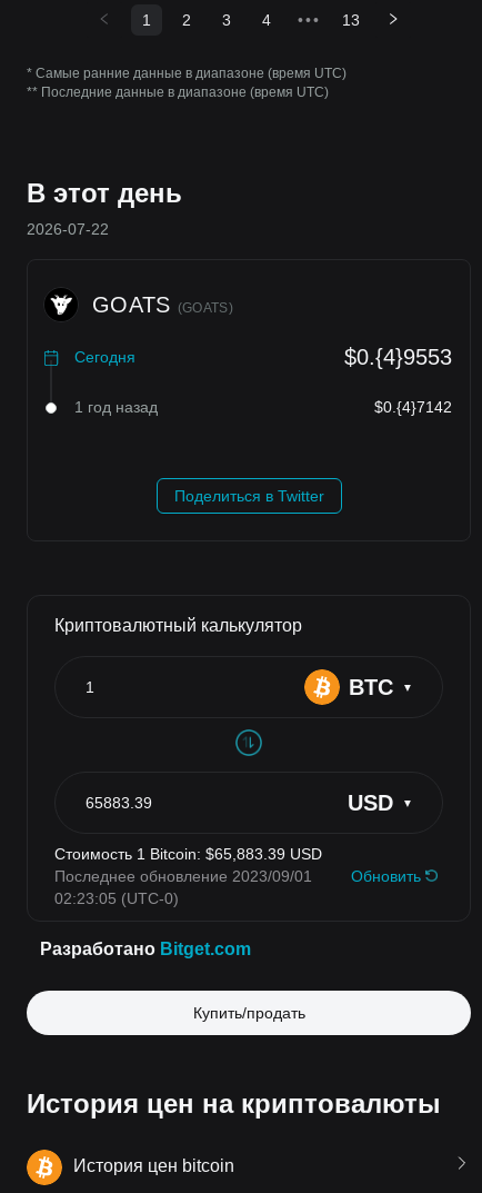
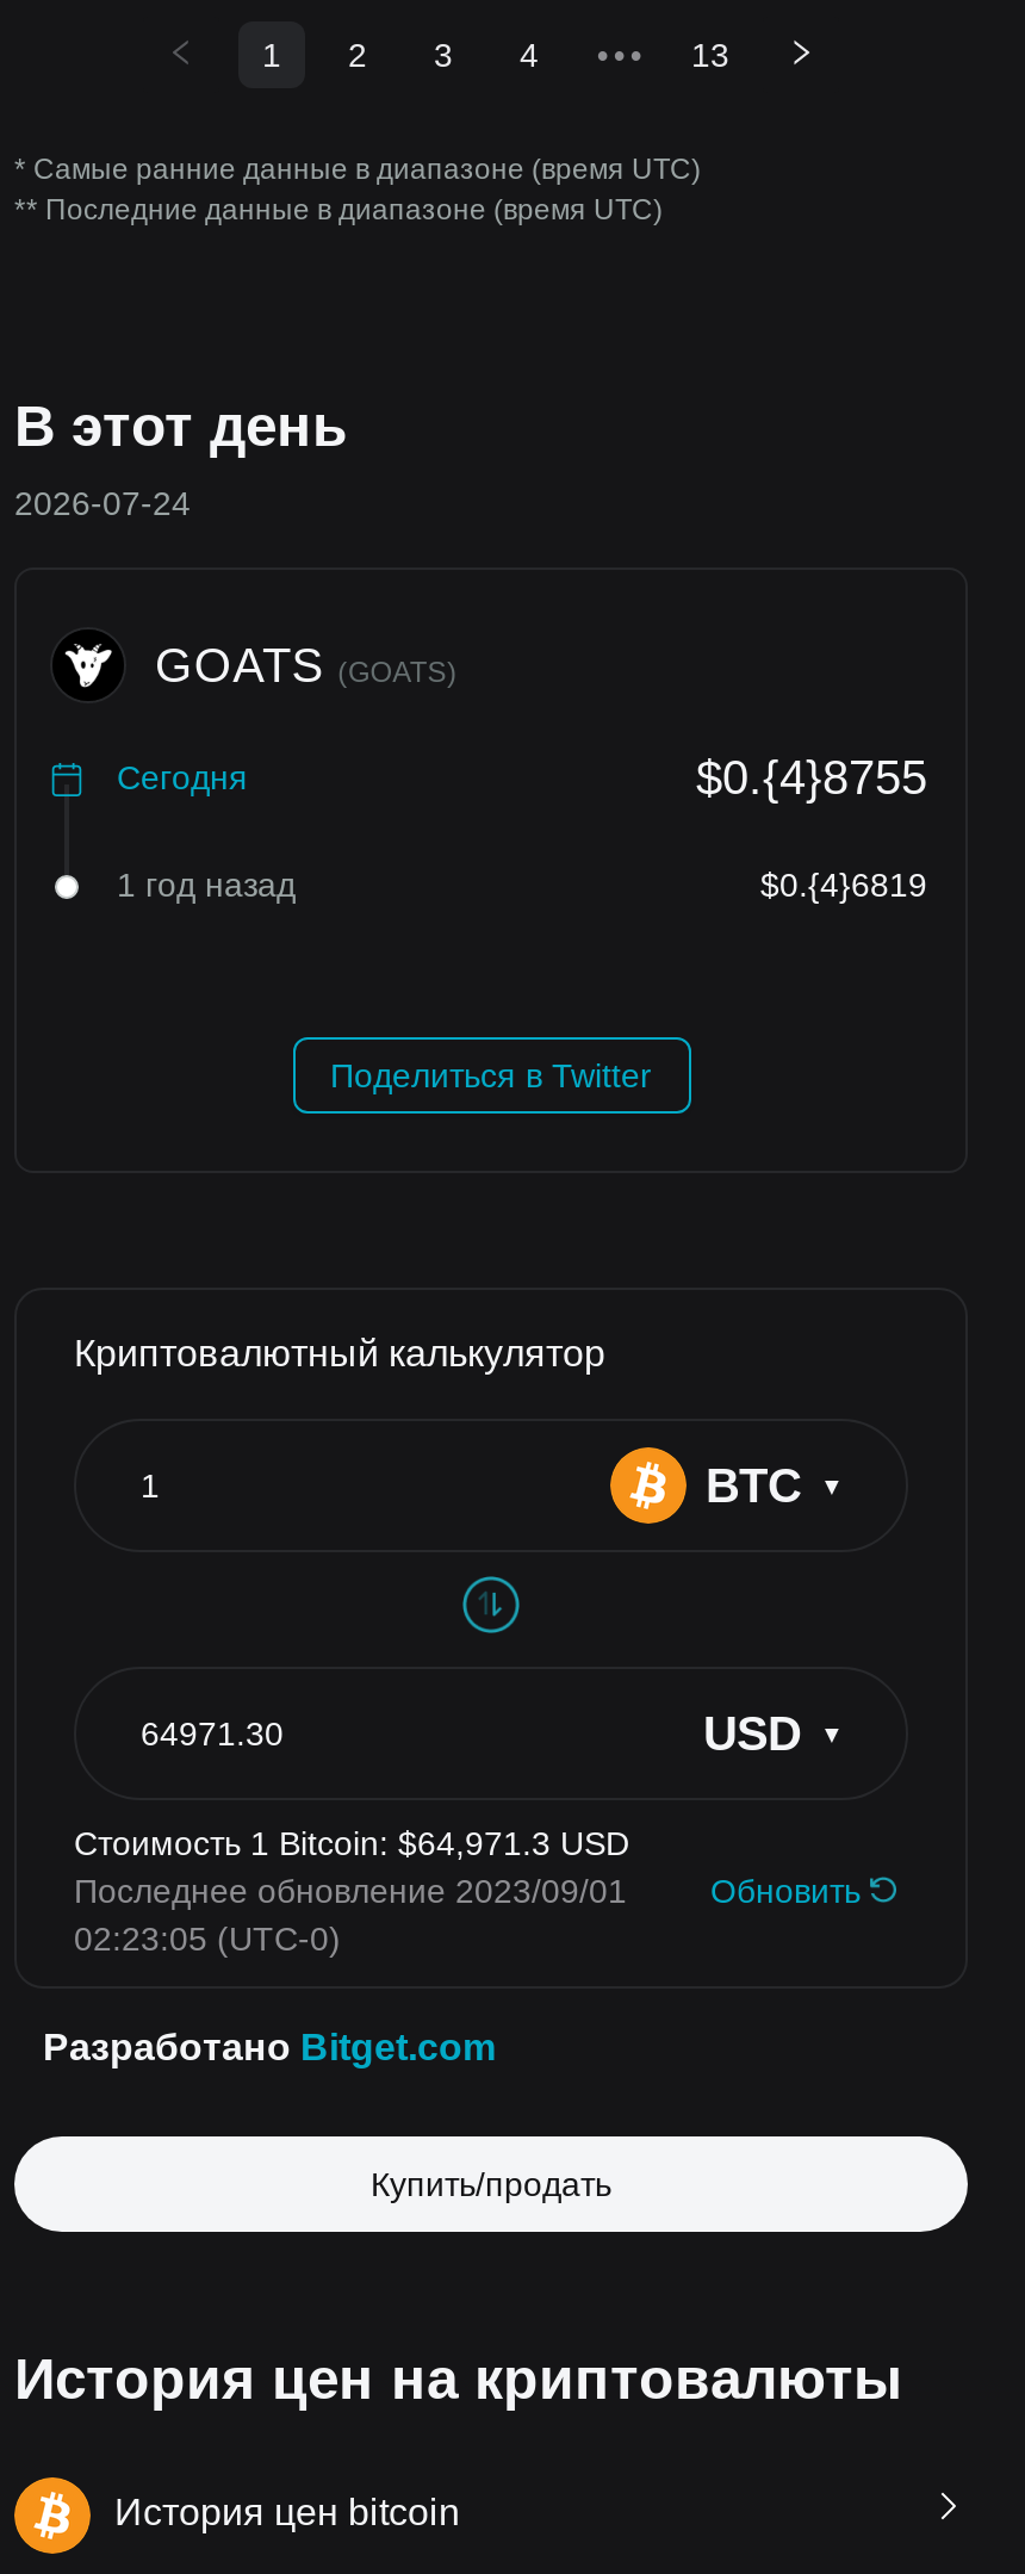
[27,220,109,238] 2026-07-22 -> [14,484,191,522] 2026-07-24
[344,345,452,369] $0.{4}9553 -> [696,751,927,804] $0.{4}8755
[374,398,452,416] $0.{4}7142 -> [760,866,927,904] $0.{4}6819

